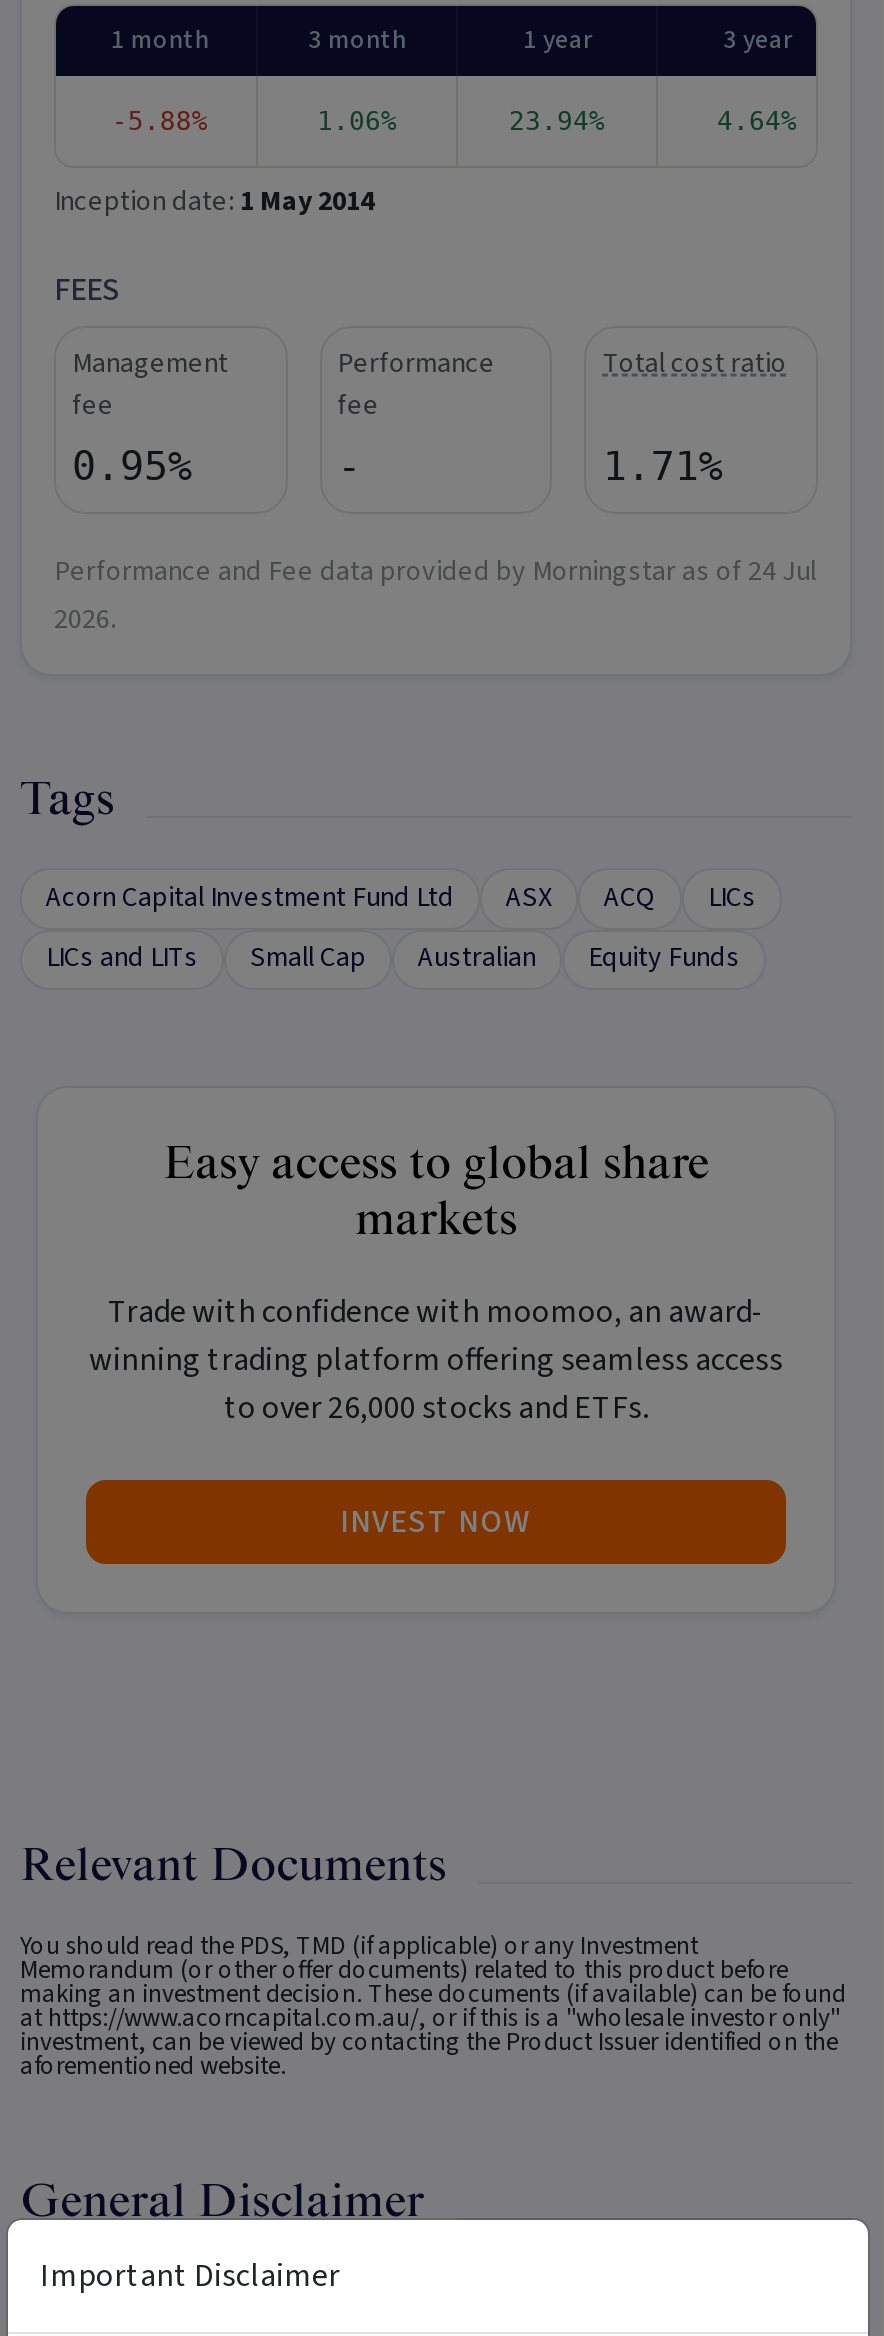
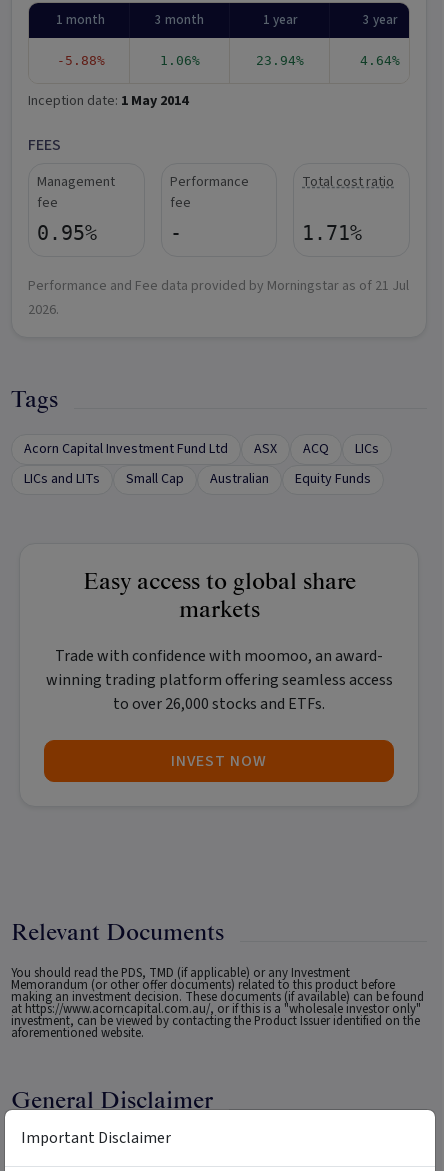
[54,552,816,592] Performance and Fee data provided by Morningstar as of 24 Jul -> [28,276,409,296] Performance and Fee data provided by Morningstar as of 21 Jul

